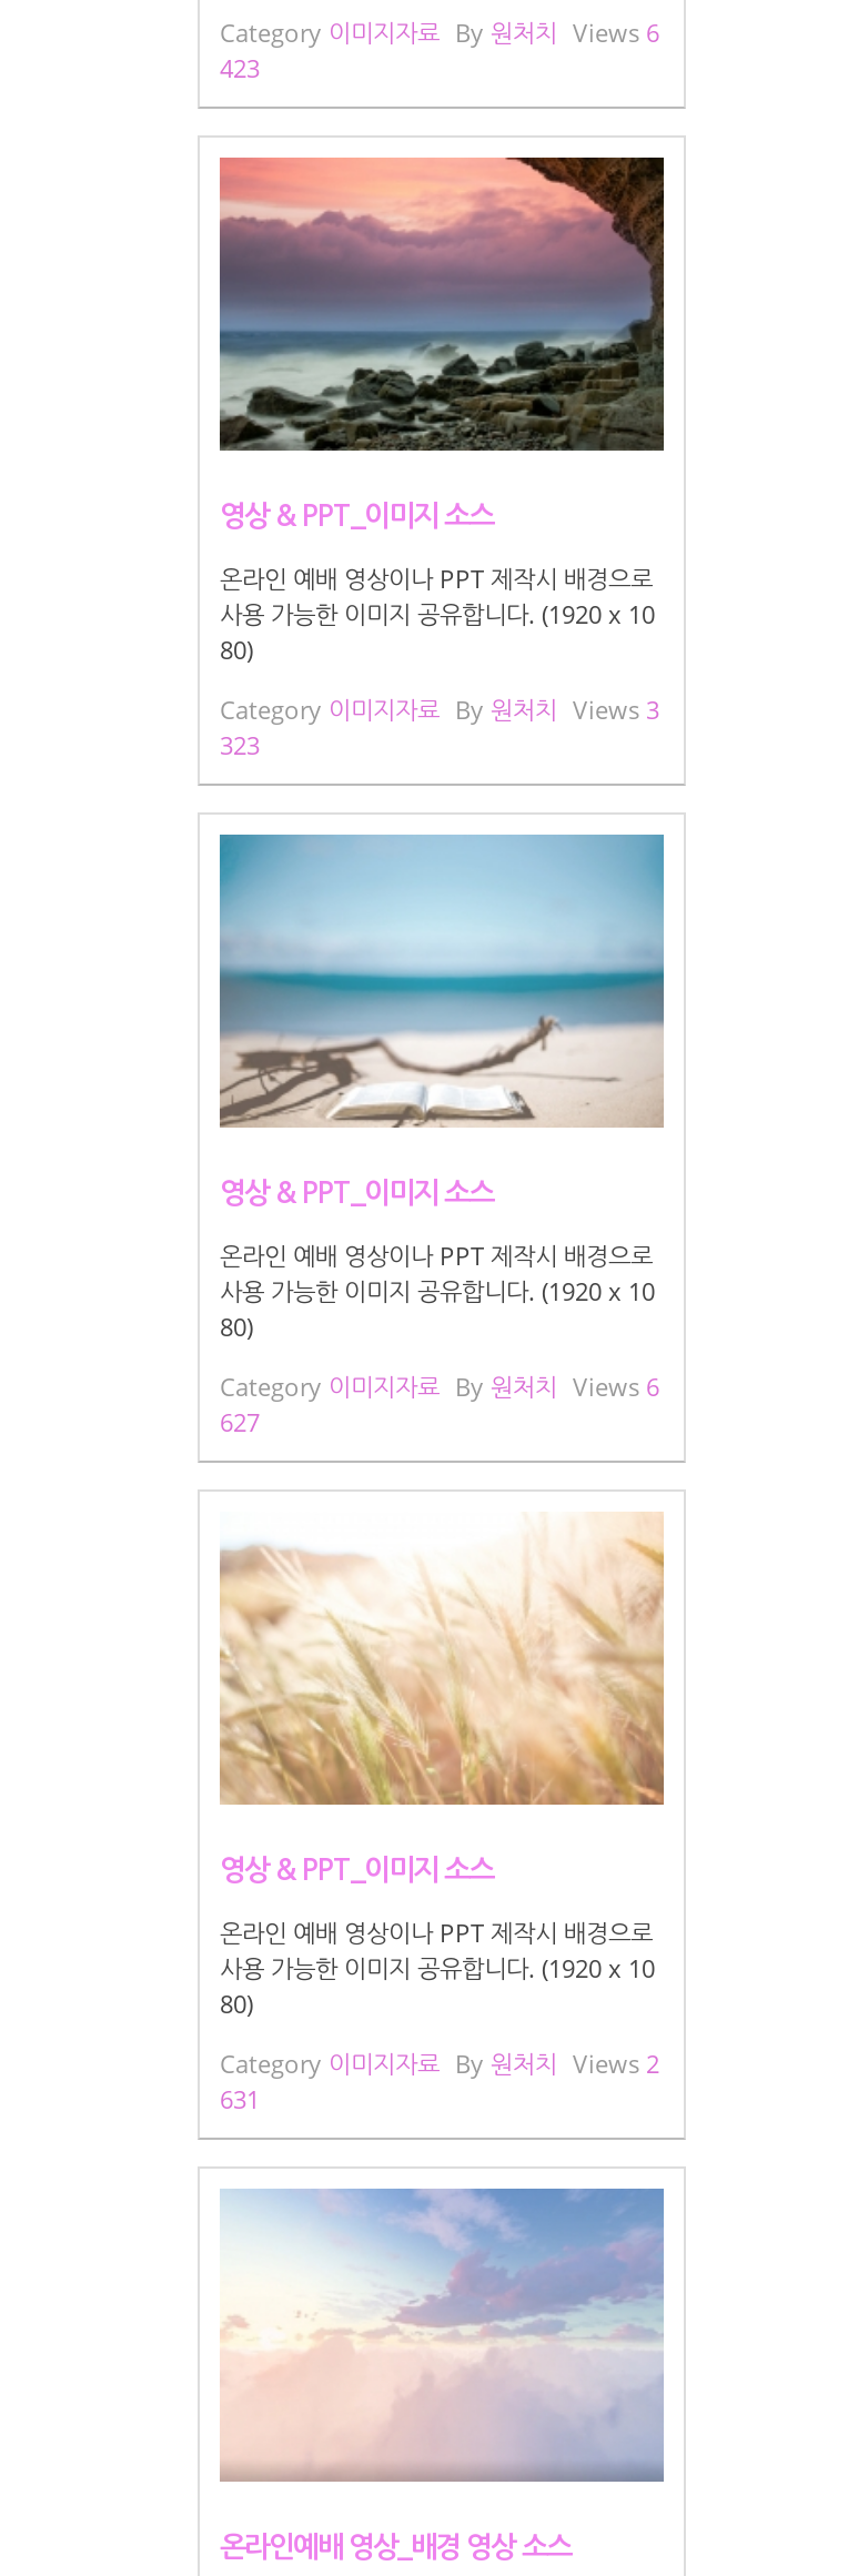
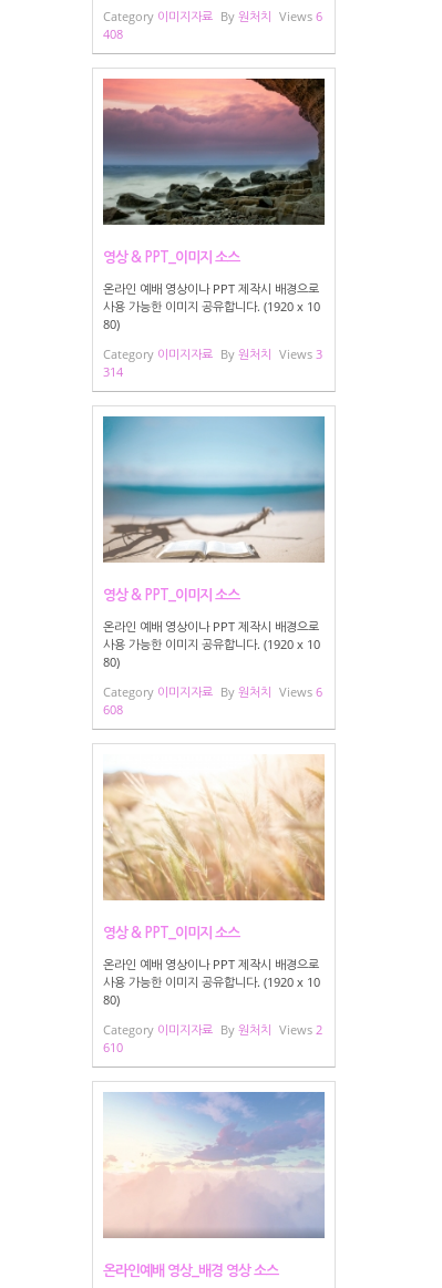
[220,51,260,84] 423 -> [103,25,123,42] 408
[220,728,260,761] 323 -> [103,363,123,380] 314
[220,1405,260,1438] 627 -> [103,701,123,718] 608
[220,2082,260,2115] 631 -> [103,1039,123,1055] 610

